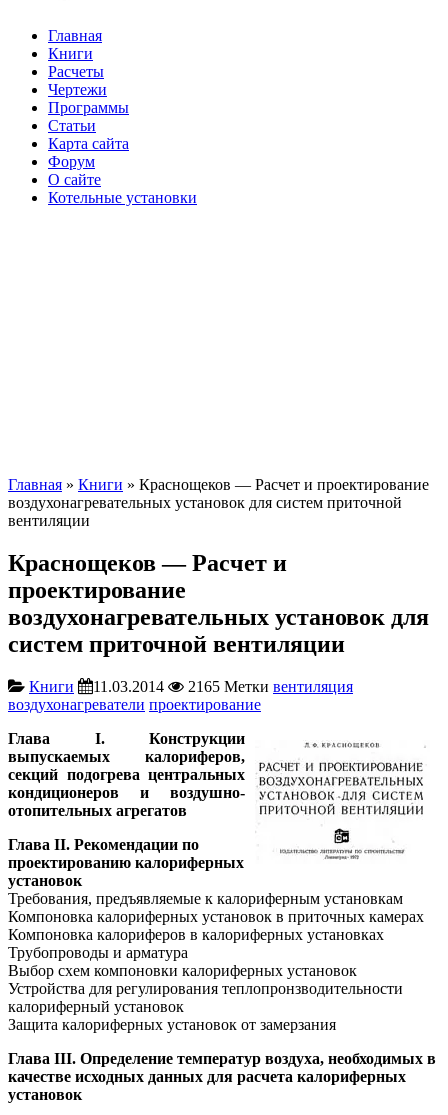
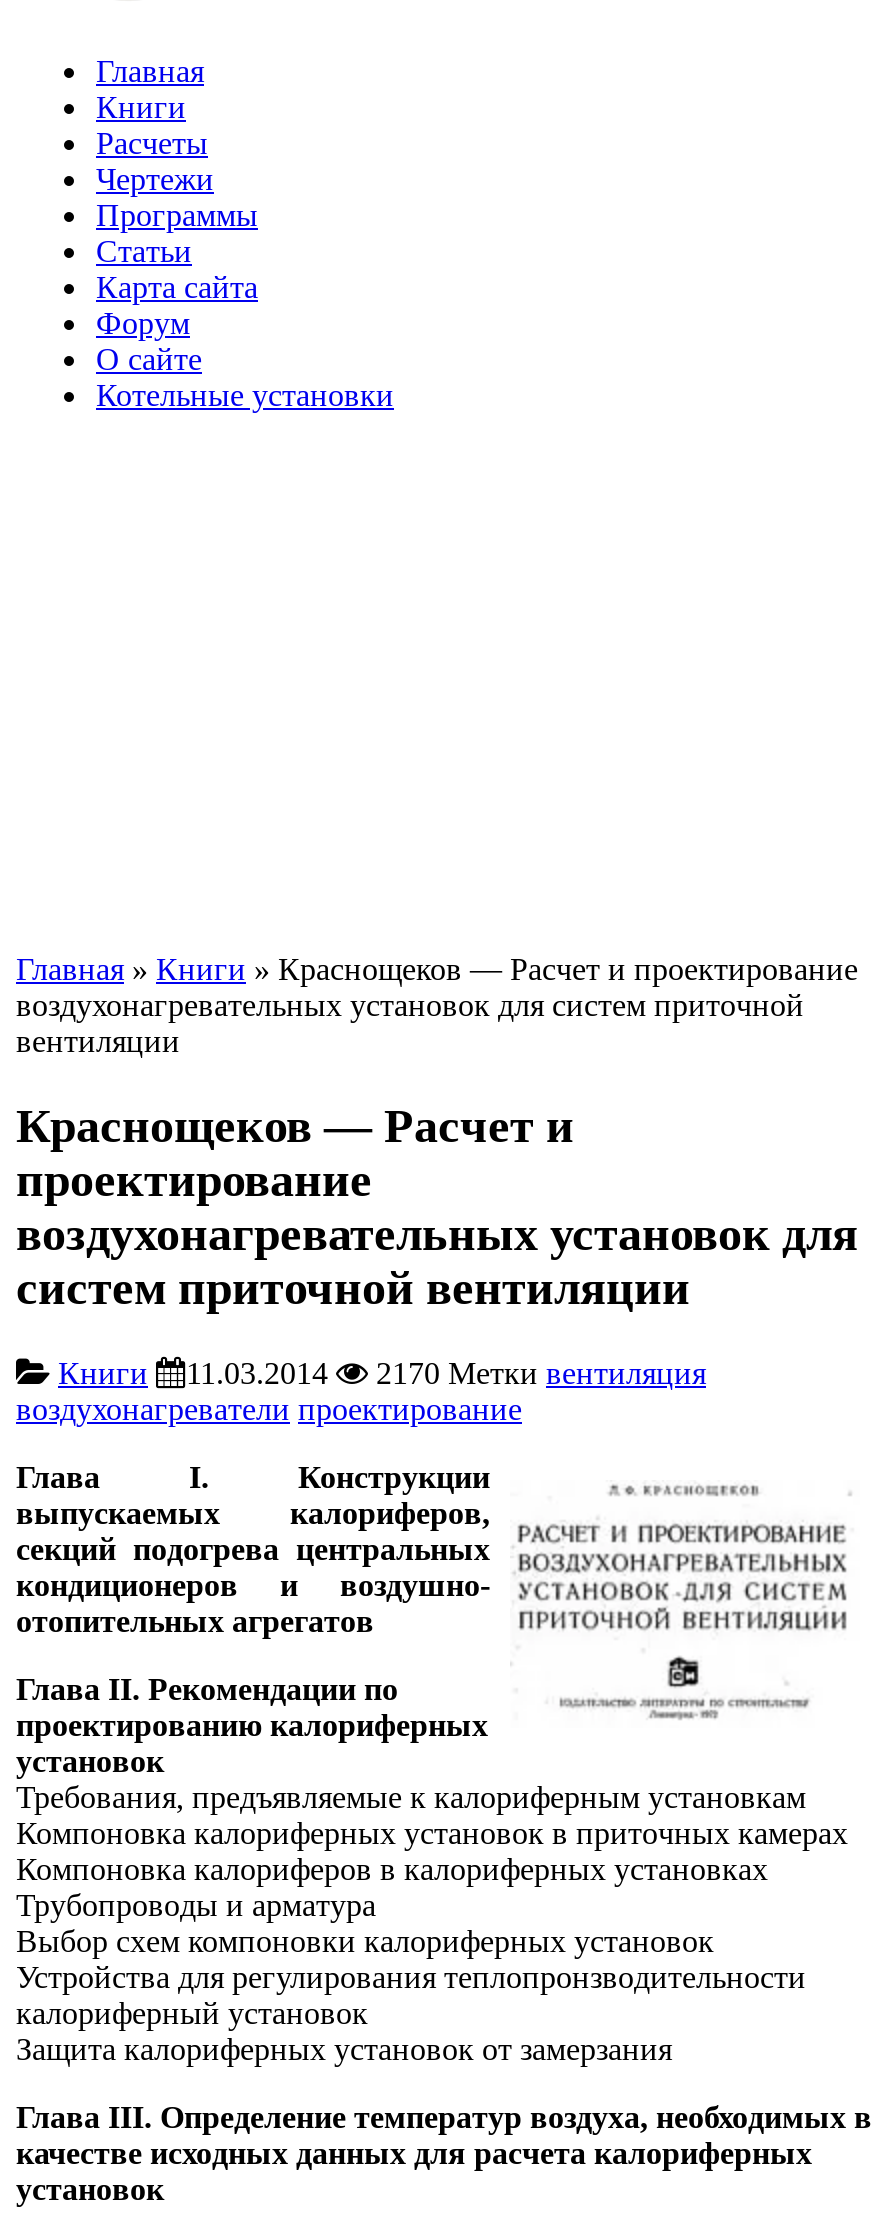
[184,678,353,695] 2165 Метки вентиляция -> [368,1356,706,1390] 2170 Метки вентиляция

